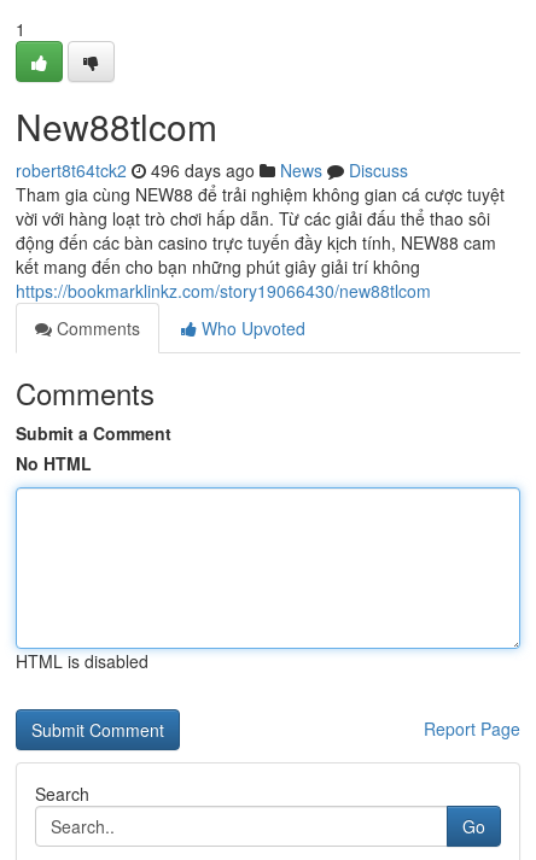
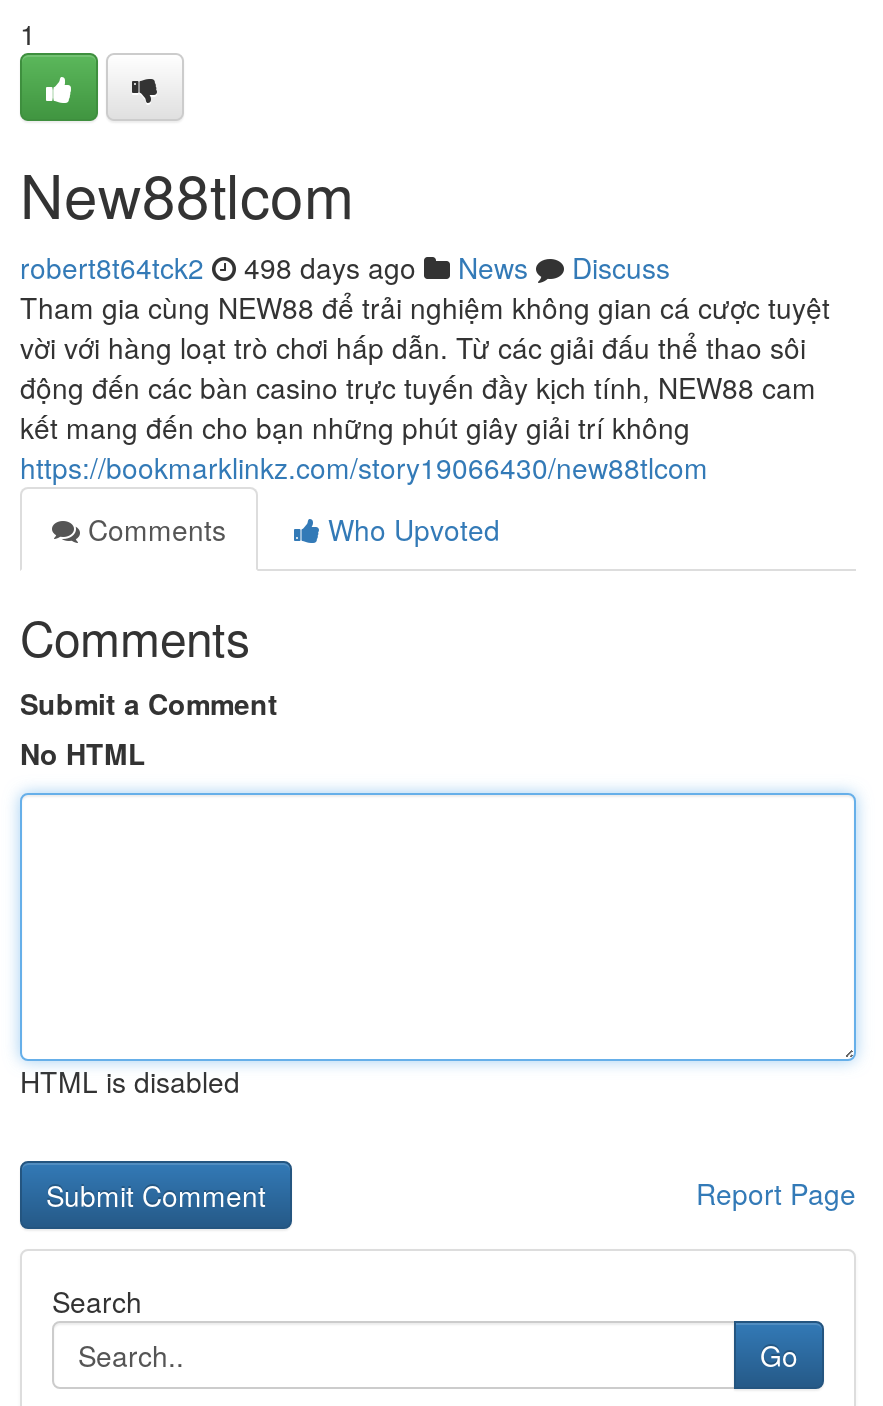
[16,158,408,182] robert8t64tck2 496 days ago News Discuss -> [20,247,670,287] robert8t64tck2 498 days ago News Discuss

